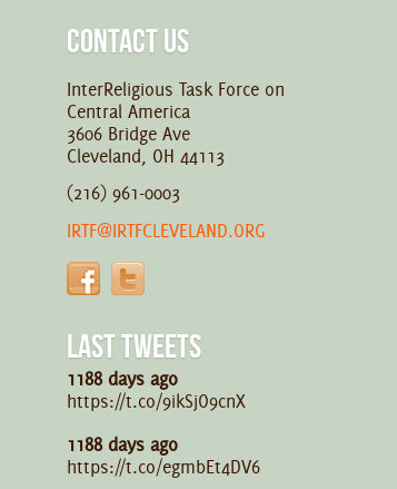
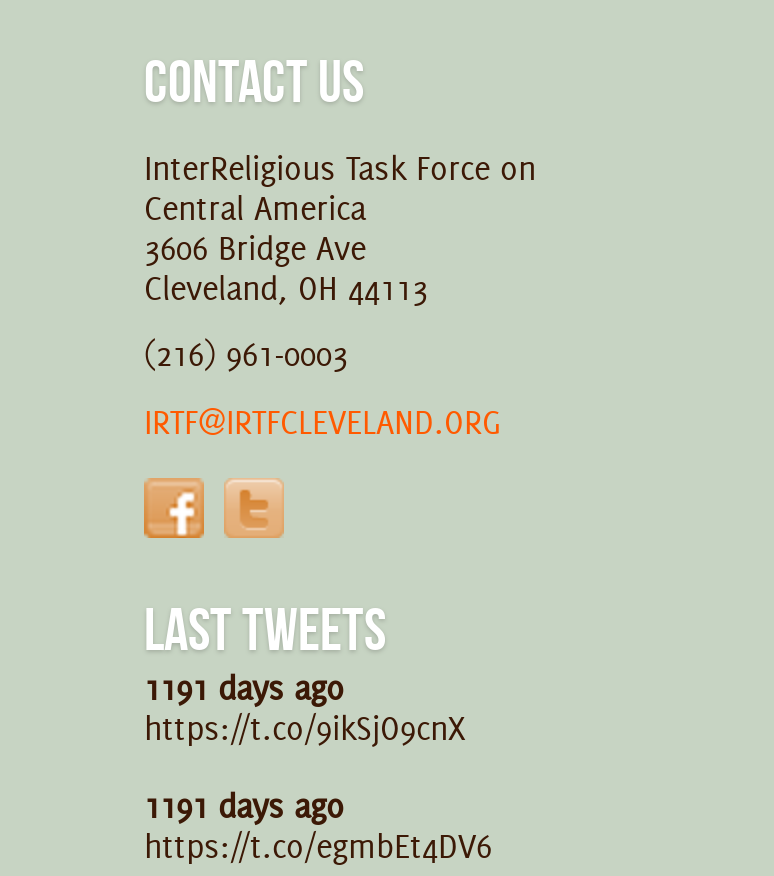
[67,367,178,389] 1188 days ago -> [144,667,344,707] 1191 days ago
[67,433,178,455] 1188 days ago -> [144,785,344,825] 1191 days ago

